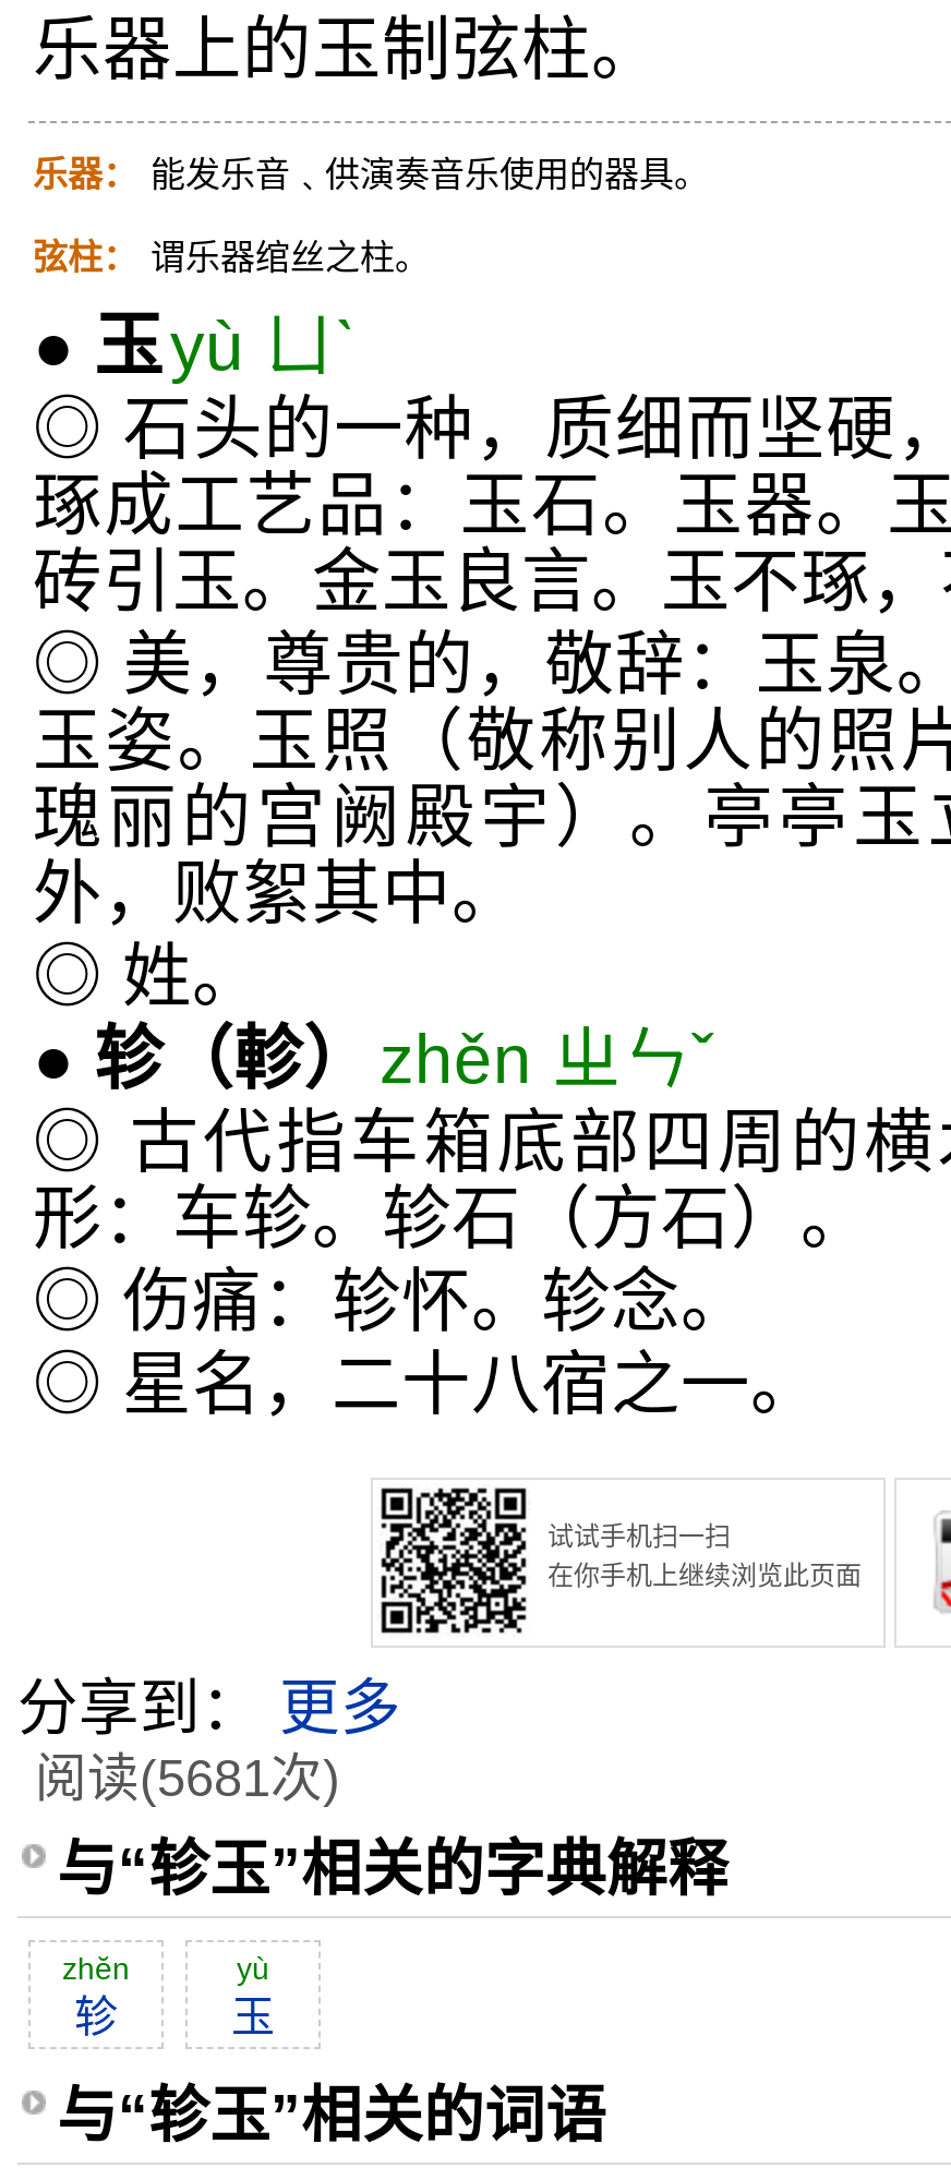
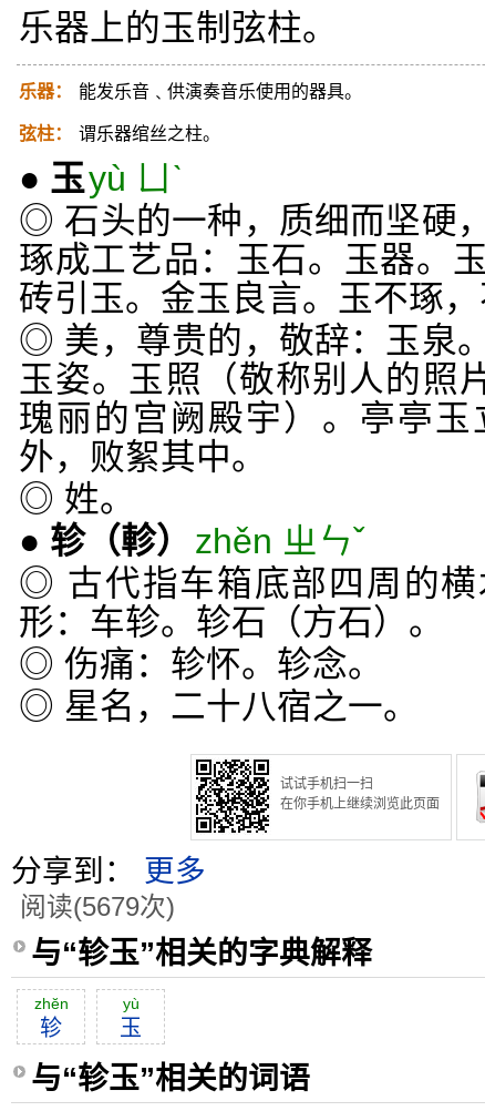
[35,1750,340,1807] 阅读(5681次) -> [20,893,175,921] 阅读(5679次)

